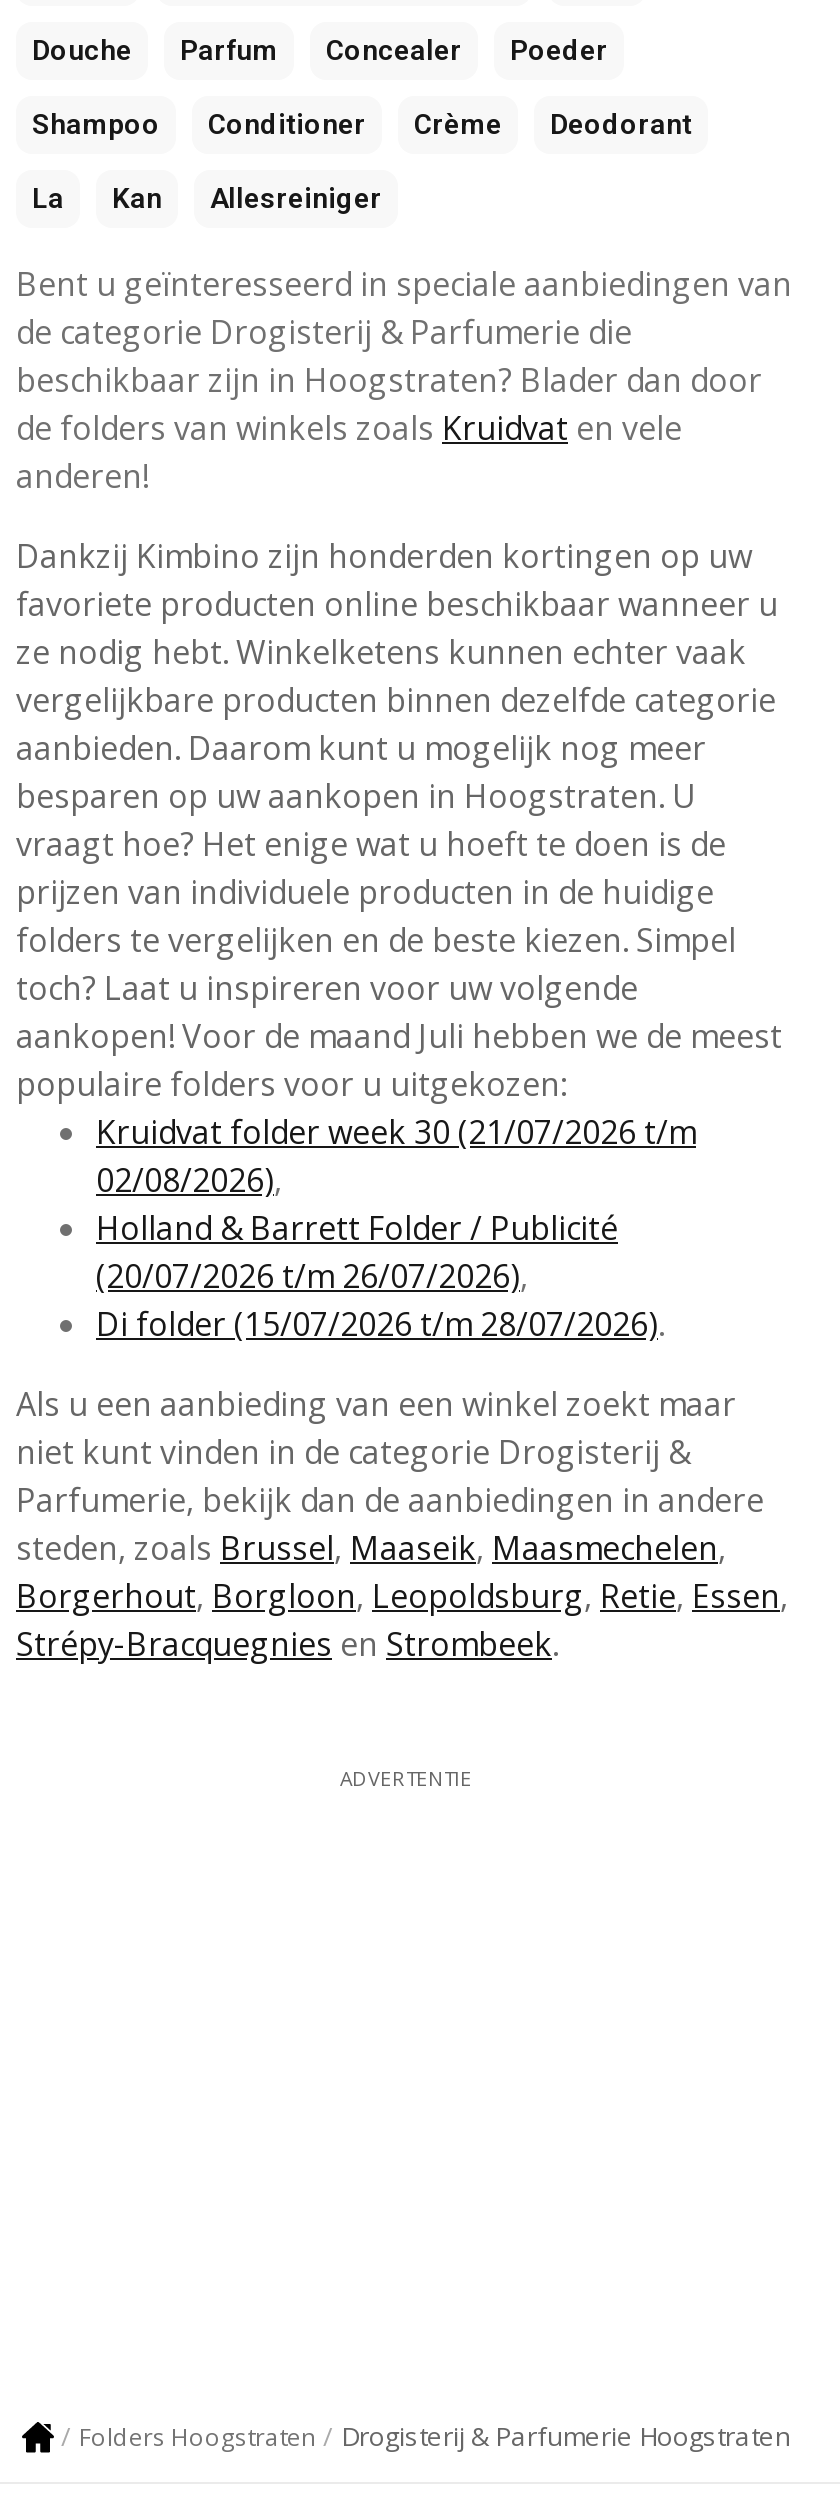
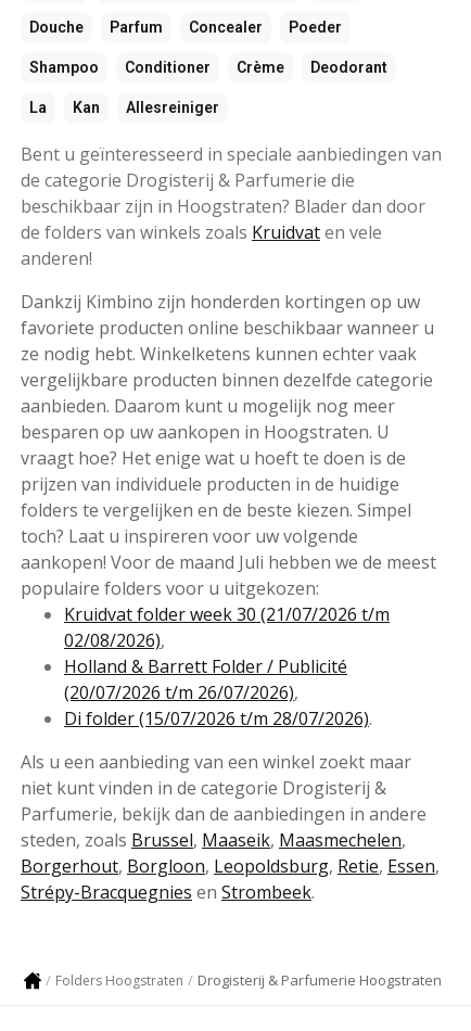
[340,1763,472,1791] ADVERTENTIE -> none

